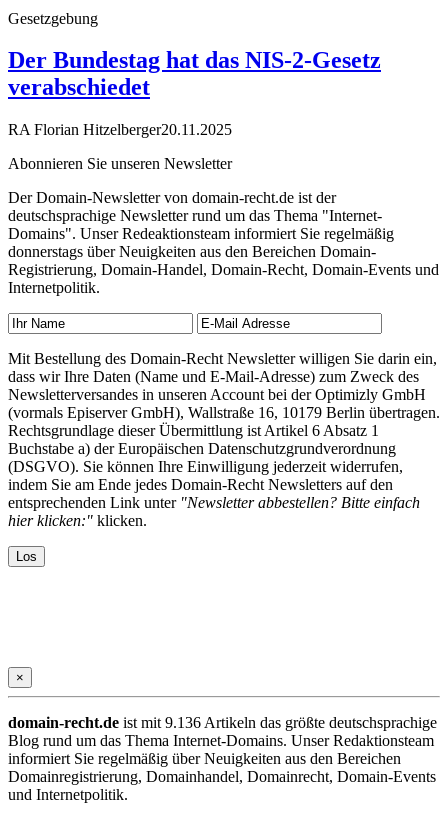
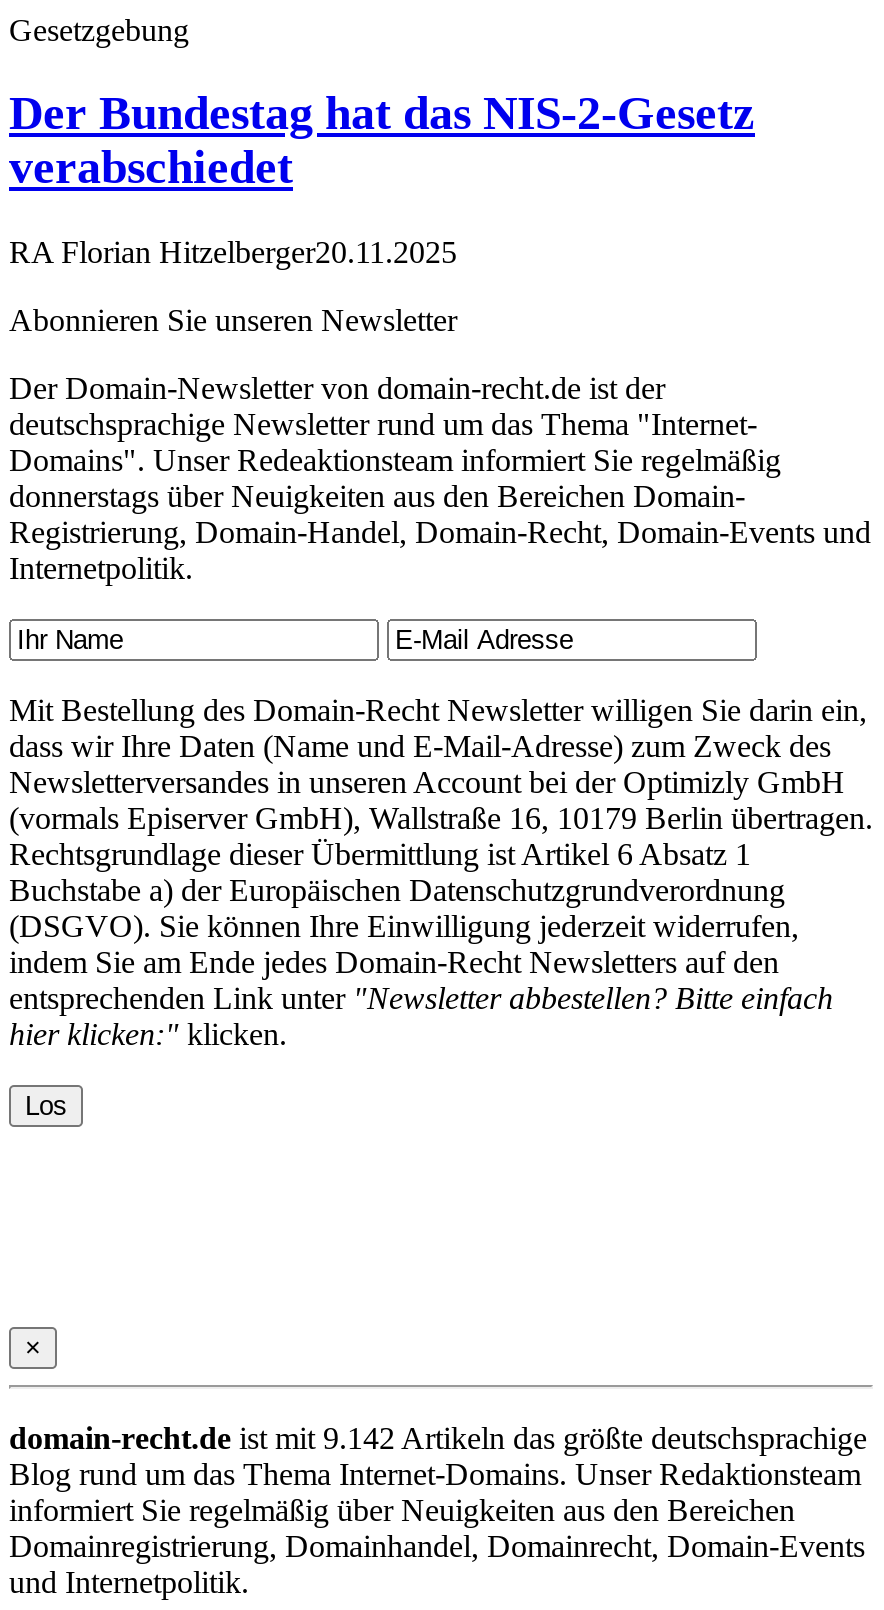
[8,714,437,731] domain-recht.de ist mit 9.136 Artikeln das größte deutschsprachige -> [9,1422,867,1456] domain-recht.de ist mit 9.142 Artikeln das größte deutschsprachige

